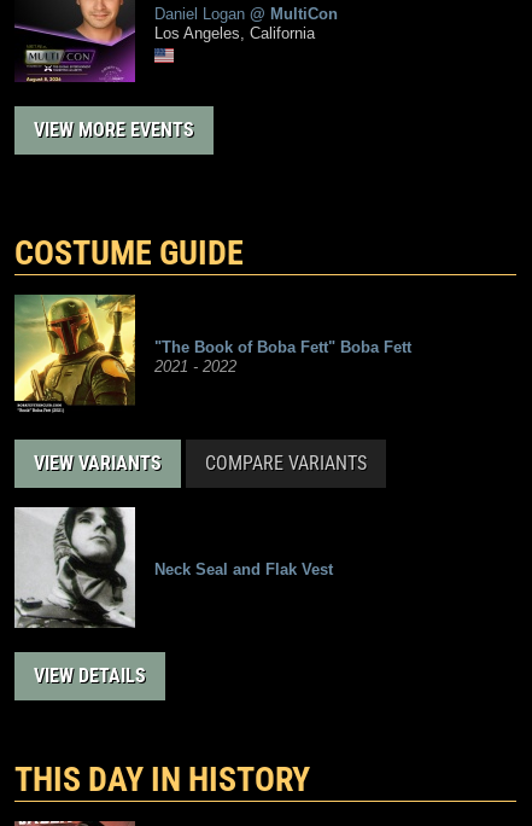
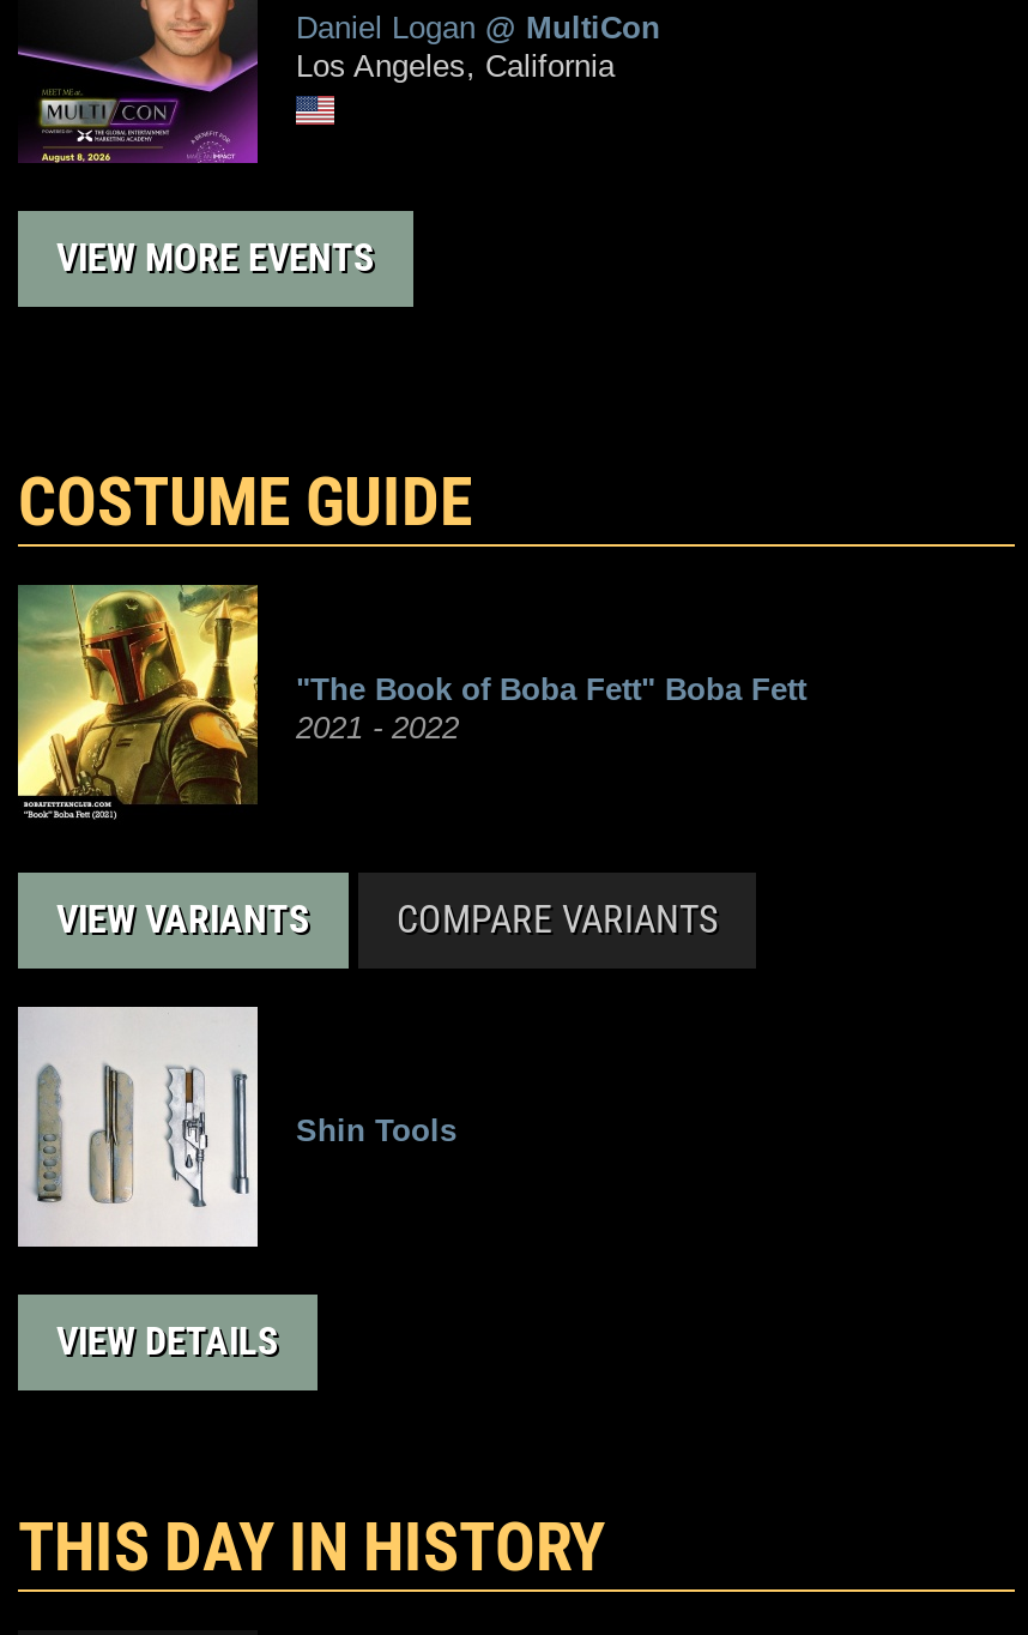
[14,506,333,628] [image] | Neck Seal and Flak Vest -> [20,1004,456,1249] [image] | Shin Tools

